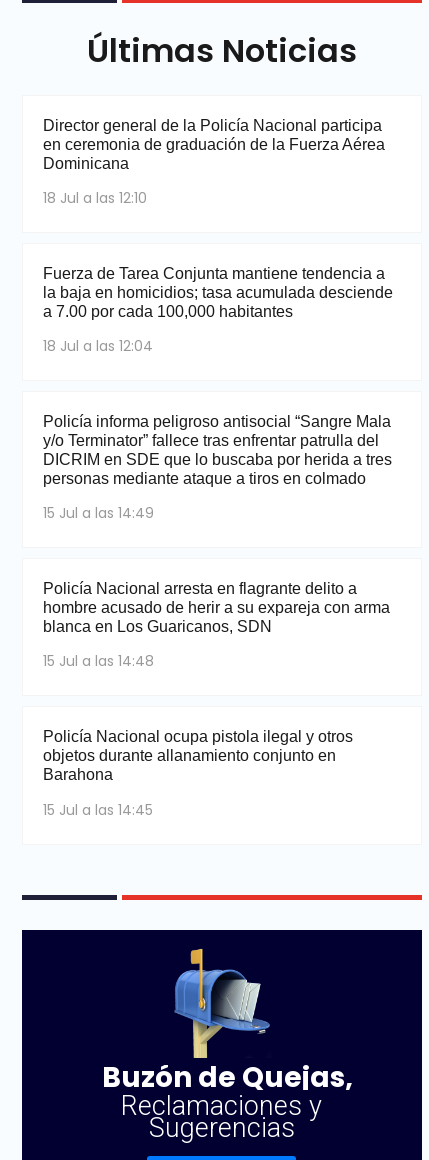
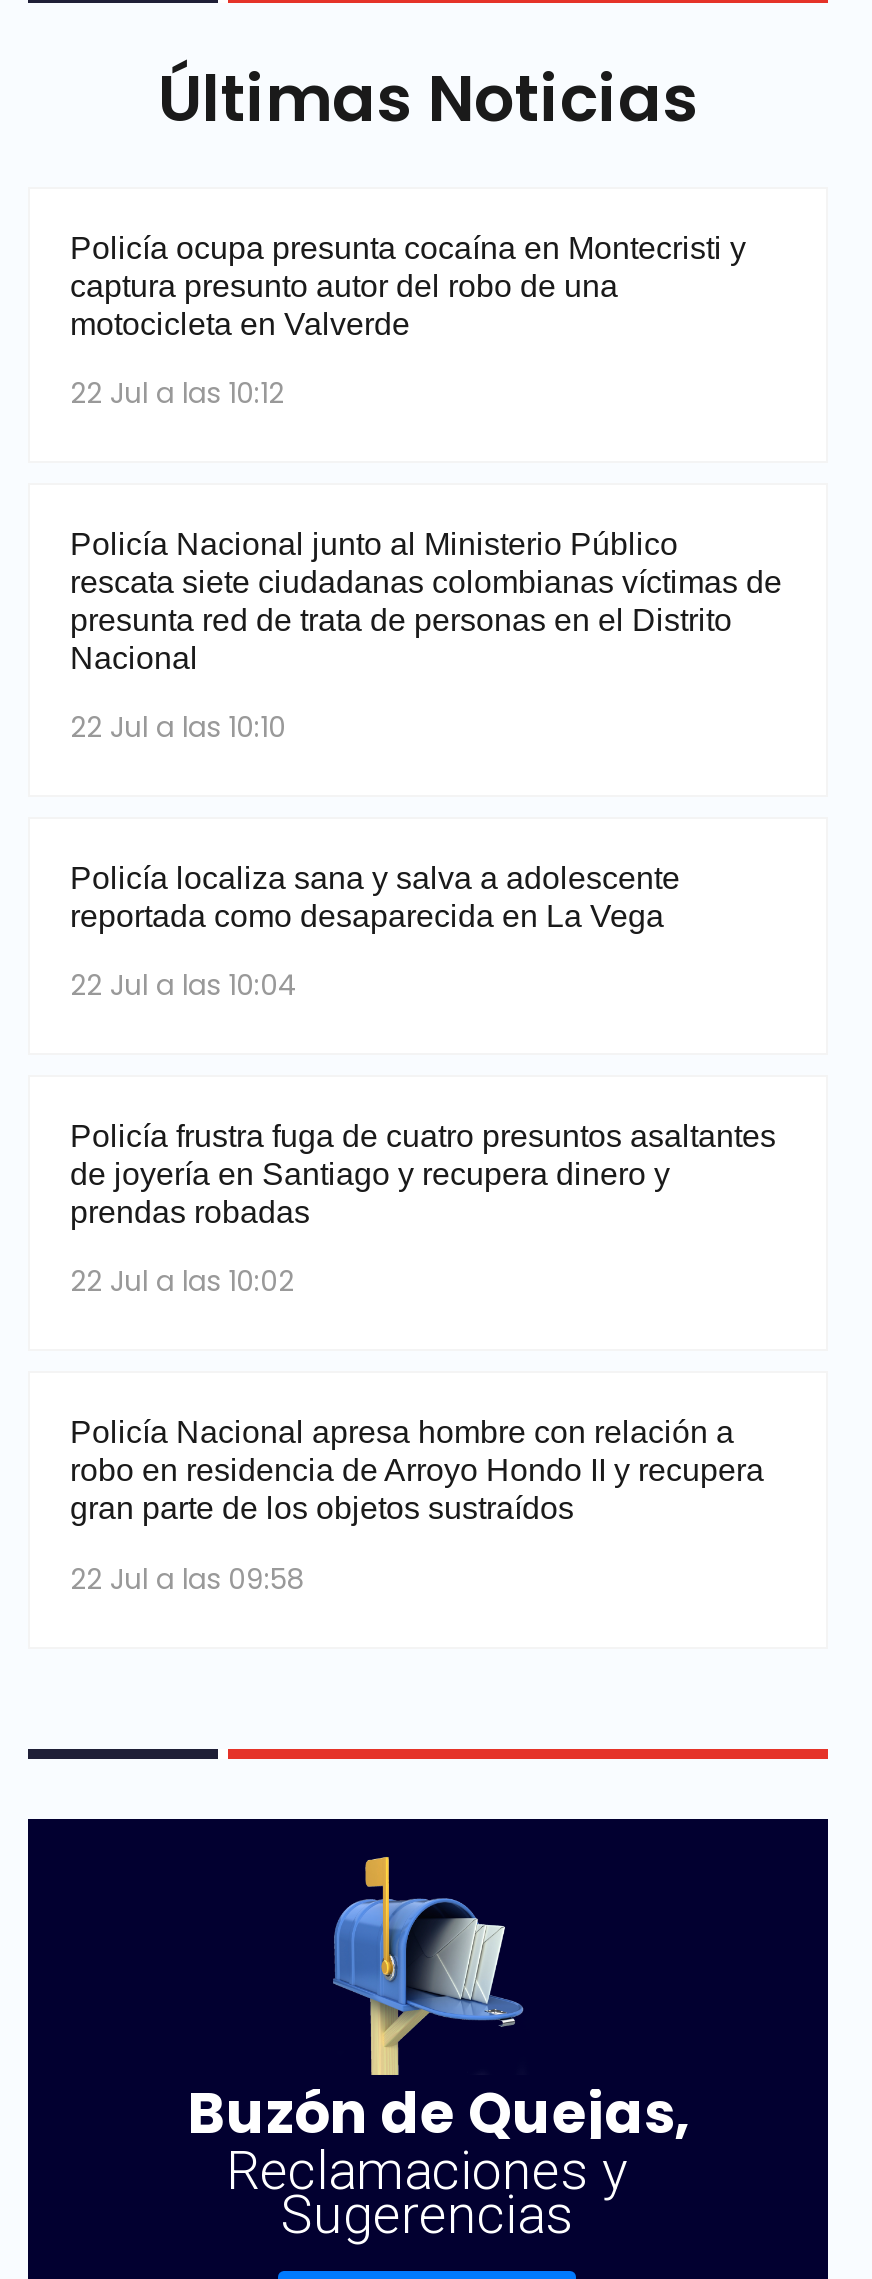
[43,117,385,172] Director general de la Policía Nacional participa | en ceremonia de graduación de la Fuerza Aérea | Dominicana -> [70,230,746,340] Policía ocupa presunta cocaína en Montecristi y | captura presunto autor del robo de una | motocicleta en Valverde
[43,188,147,208] 18 Jul a las 12:10 -> [70,373,284,413] 22 Jul a las 10:12
[43,265,393,320] Fuerza de Tarea Conjunta mantiene tendencia a | la baja en homicidios; tasa acumulada desciende | a 7.00 por cada 100,000 habitantes -> [70,527,782,675] Policía Nacional junto al Ministerio Público | rescata siete ciudadanas colombianas víctimas de | presunta red de trata de personas en el Distrito | Nacional
[43,336,153,356] 18 Jul a las 12:04 -> [70,707,286,747] 22 Jul a las 10:10
[43,413,392,487] Policía informa peligroso antisocial “Sangre Mala | y/o Terminator” fallece tras enfrentar patrulla del | DICRIM en SDE que lo buscaba por herida a tres | personas mediante ataque a tiros en colmado -> [70,861,680,933] Policía localiza sana y salva a adolescente | reportada como desaparecida en La Vega
[43,503,154,523] 15 Jul a las 14:49 -> [70,965,298,1005] 22 Jul a las 10:04
[43,580,390,635] Policía Nacional arresta en flagrante delito a | hombre acusado de herir a su expareja con arma | blanca en Los Guaricanos, SDN -> [70,1119,776,1229] Policía frustra fuga de cuatro presuntos asaltantes | de joyería en Santiago y recupera dinero y | prendas robadas
[43,651,154,671] 15 Jul a las 14:48 -> [70,1262,294,1302] 22 Jul a las 10:02
[43,728,353,783] Policía Nacional ocupa pistola ilegal y otros | objetos durante allanamiento conjunto en | Barahona -> [70,1416,764,1526] Policía Nacional apresa hombre con relación a | robo en residencia de Arroyo Hondo II y recupera | gran parte de los objetos sustraídos
[43,799,153,819] 15 Jul a las 14:45 -> [70,1558,304,1598] 22 Jul a las 09:58

